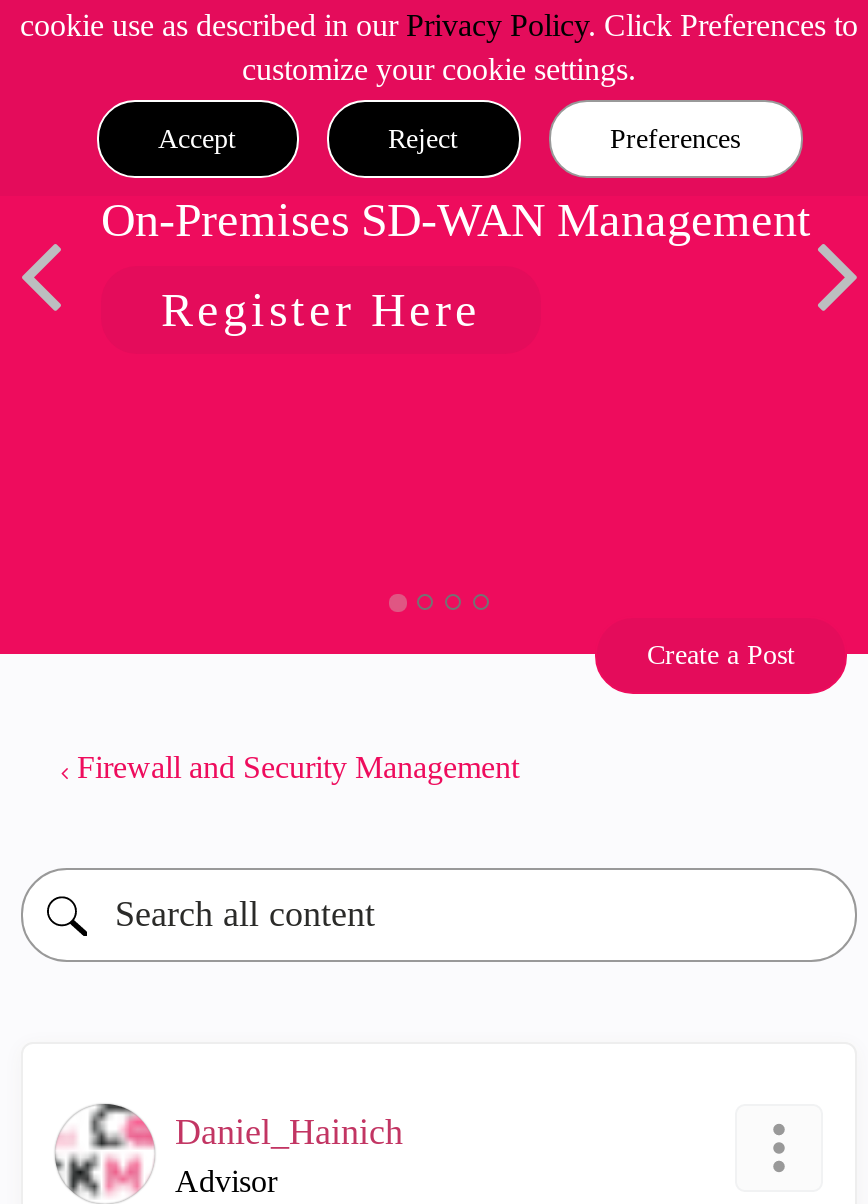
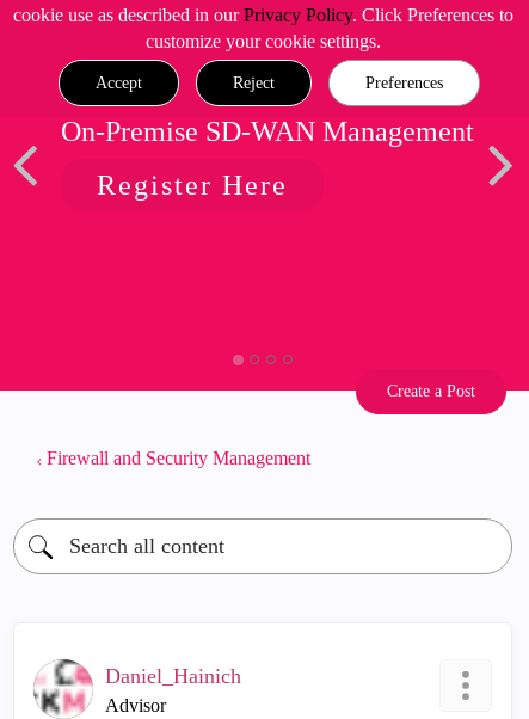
[101,194,811,246] On-Premises SD-WAN Management -> [61,116,474,147] On-Premise SD-WAN Management

